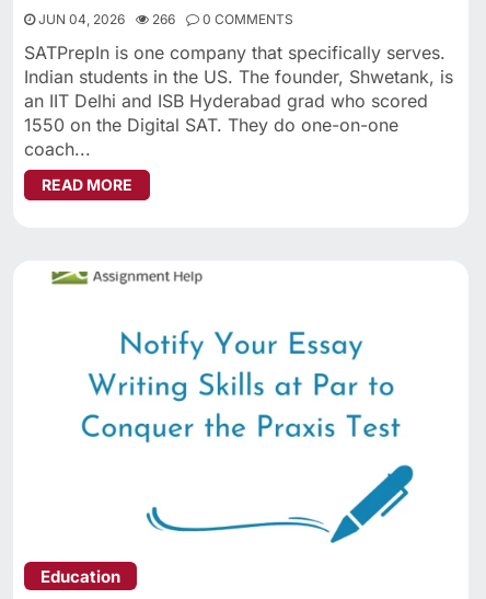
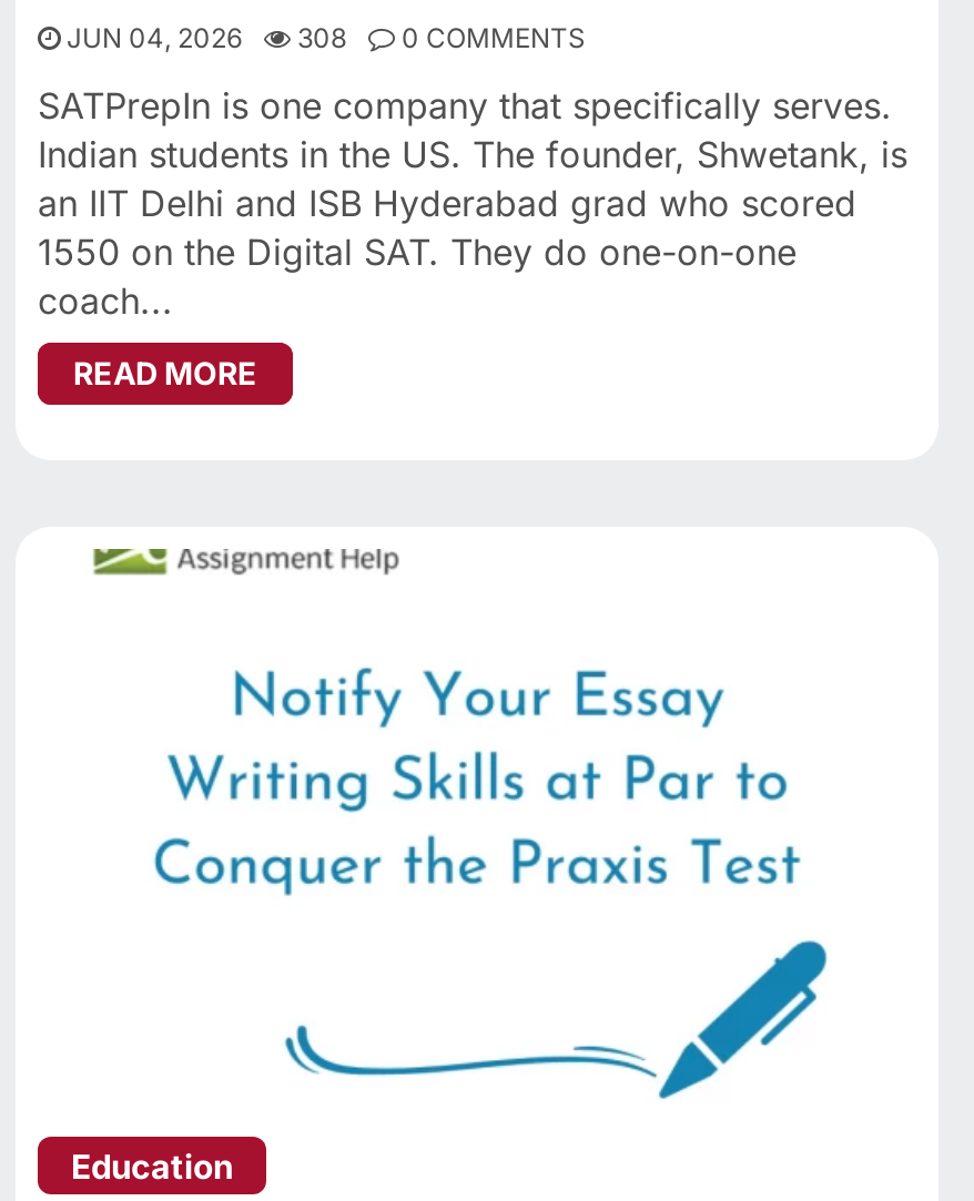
[35,11,293,27] JUN 04, 2026 266 0 COMMENTS -> [60,21,586,54] JUN 04, 2026 308 0 COMMENTS

